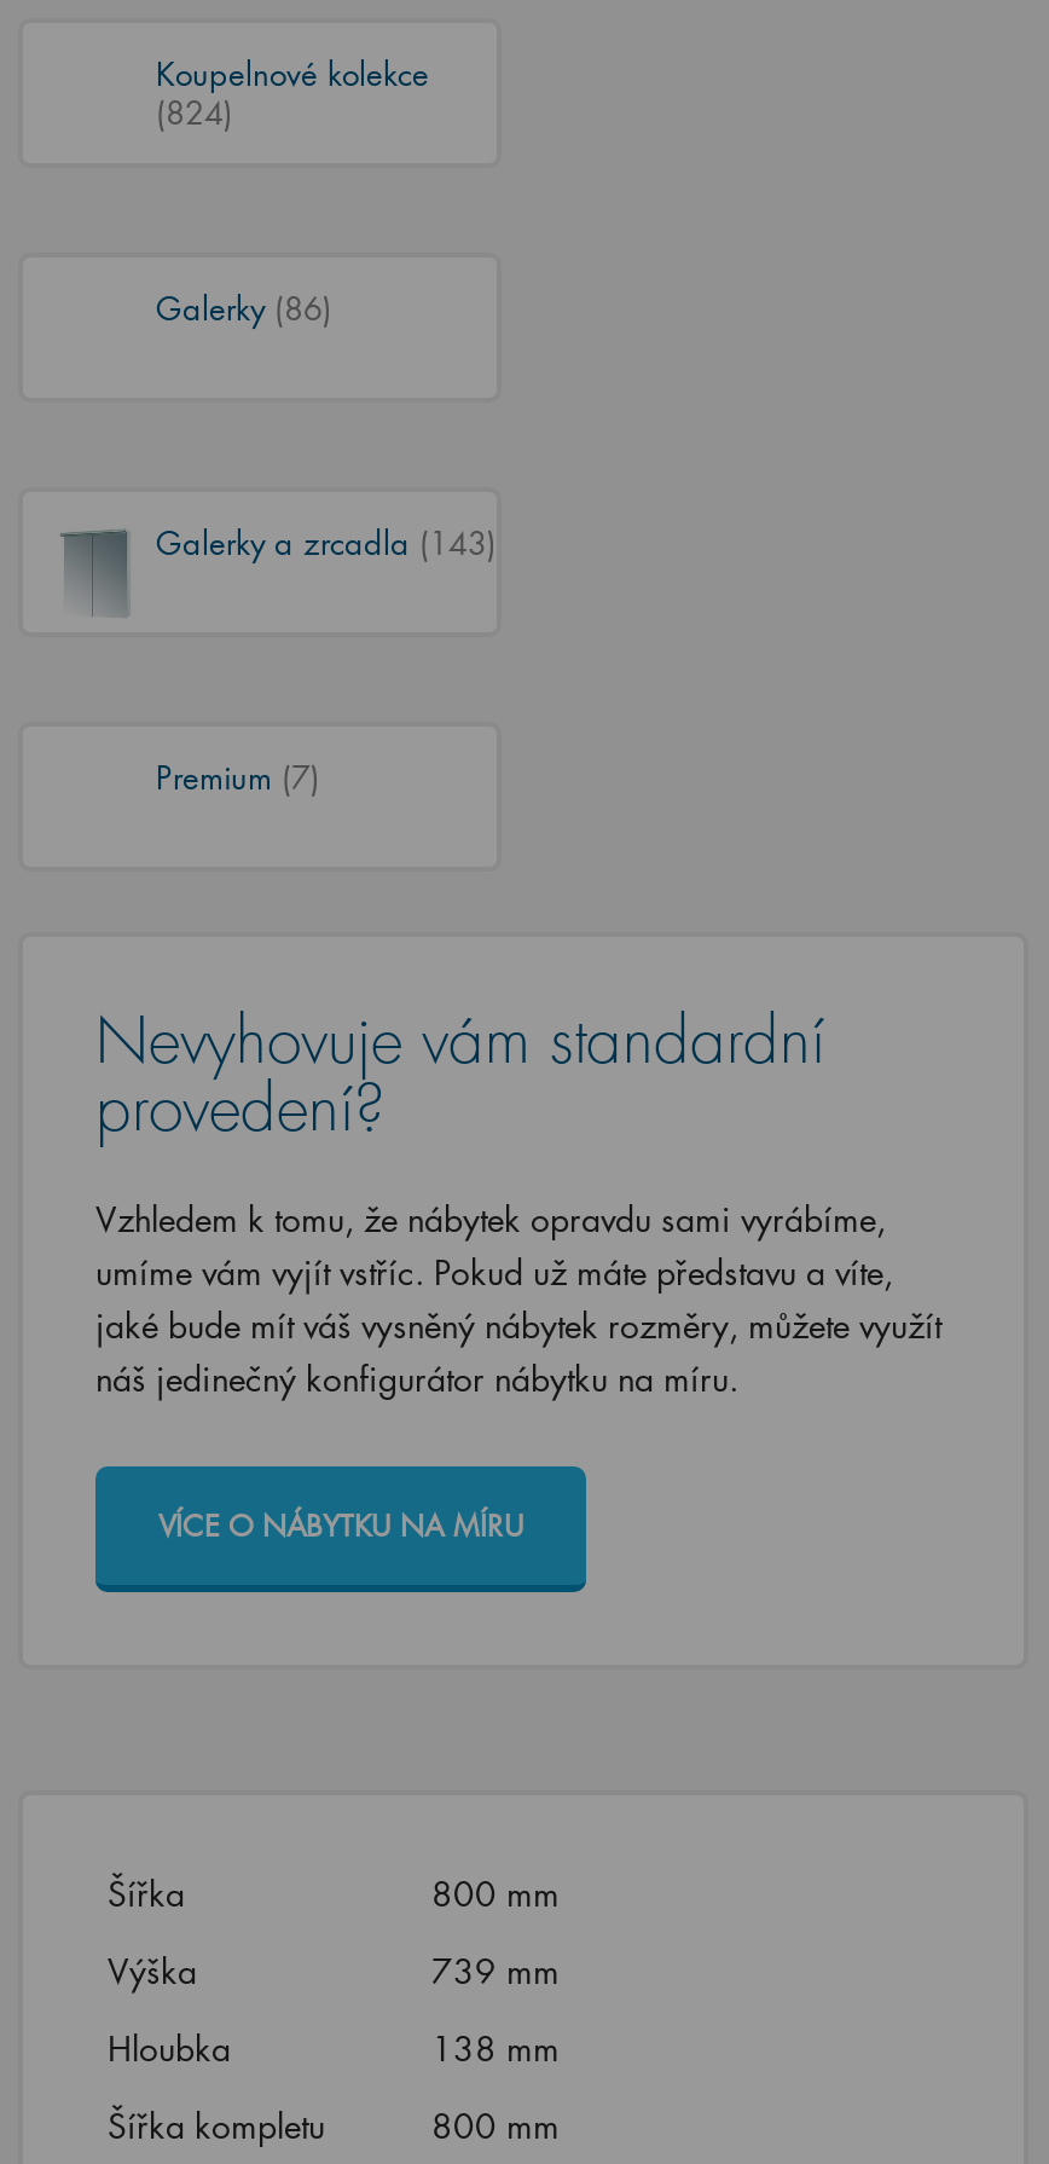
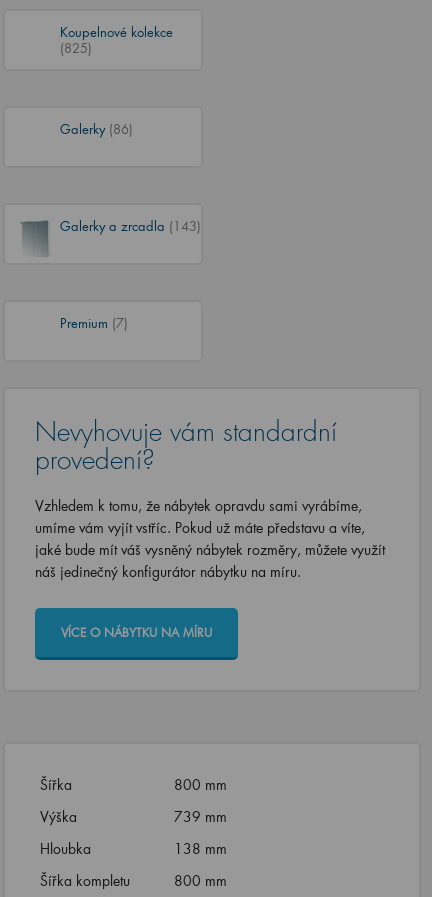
[156,91,233,132] (824) -> [60,39,92,56] (825)

